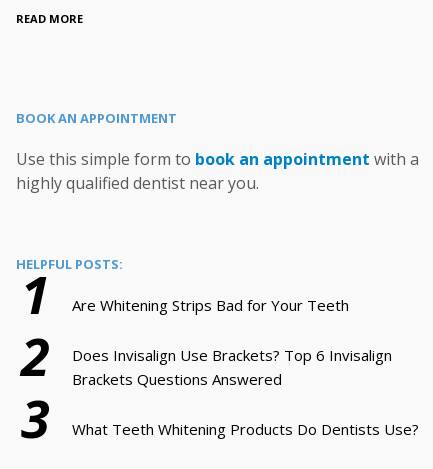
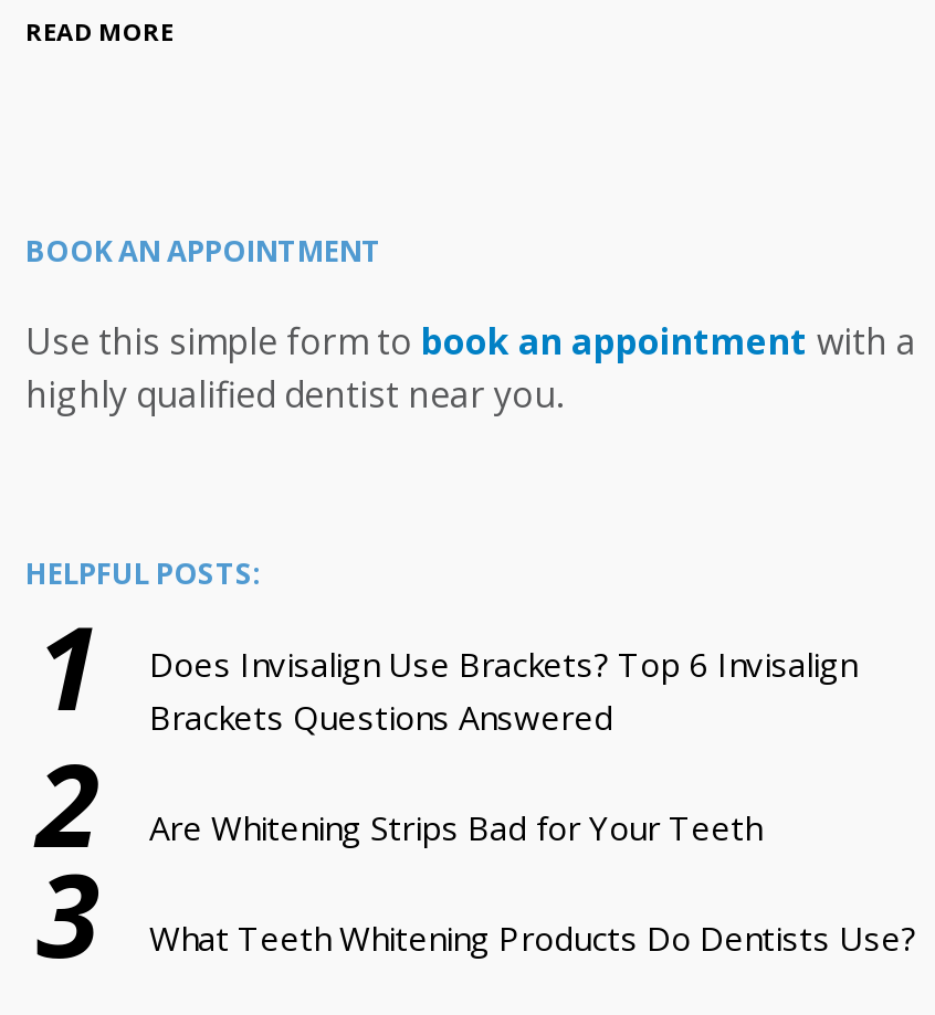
moved [21,295,349,391] -> [36,723,761,879]: Are Whitening Strips Bad for Your Teeth | 2
moved [72,345,392,389] -> [149,641,857,738]: Does Invisalign Use Brackets? Top 6 Invisalign | Brackets Questions Answered

